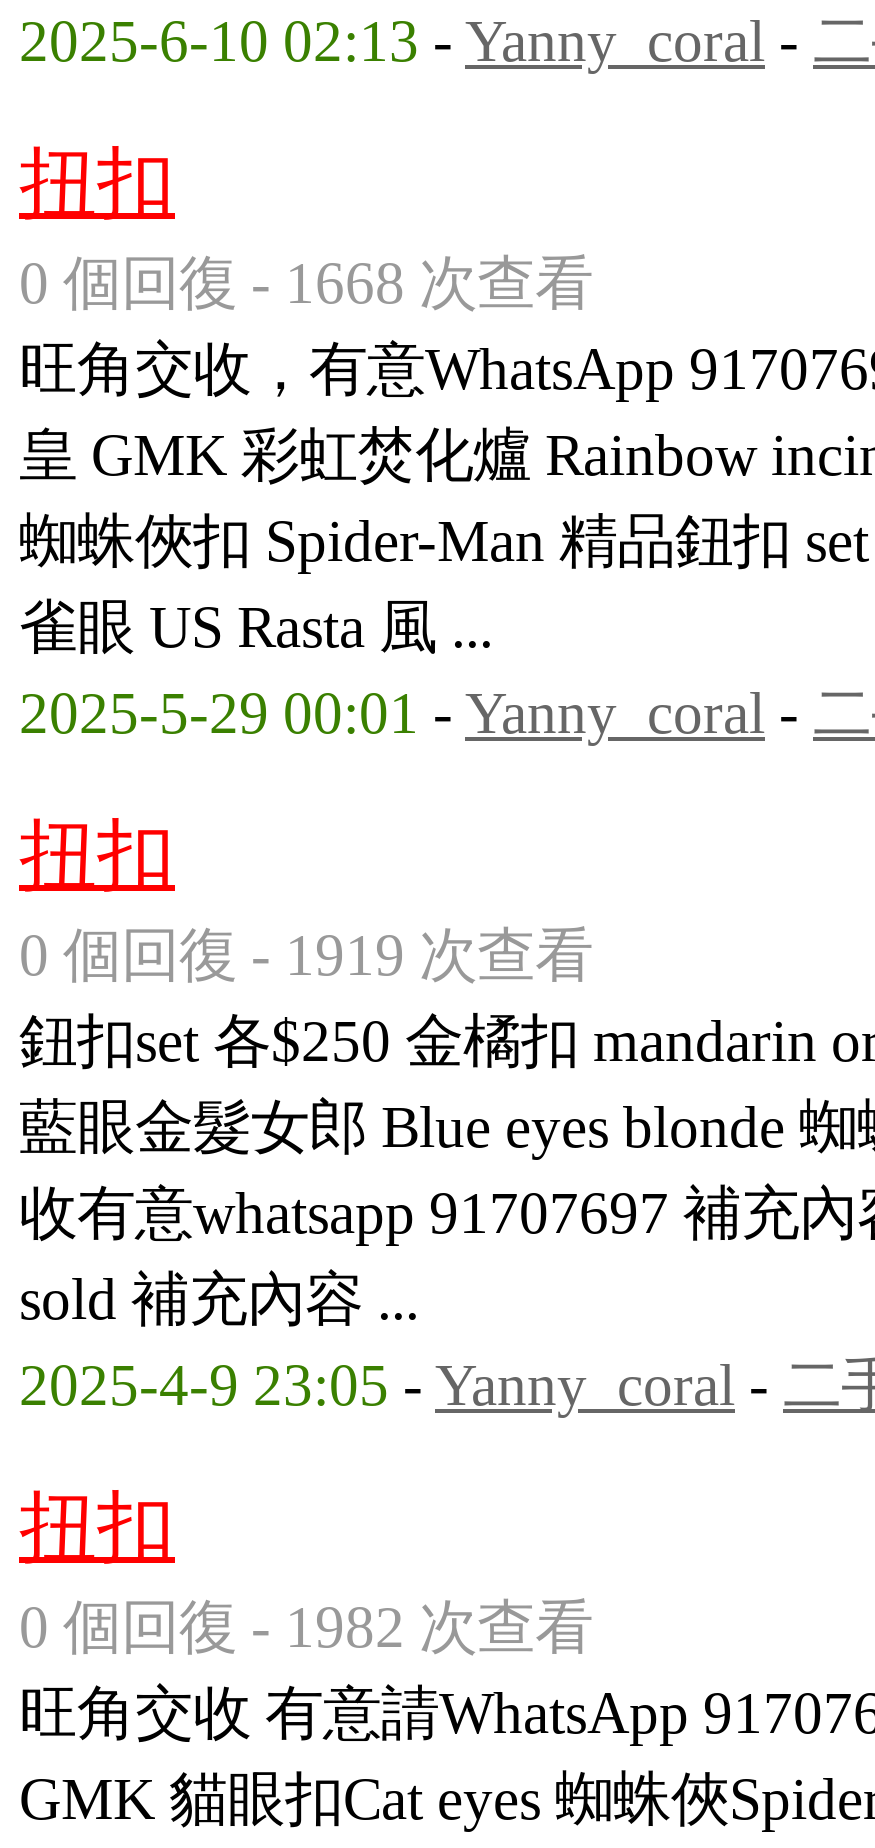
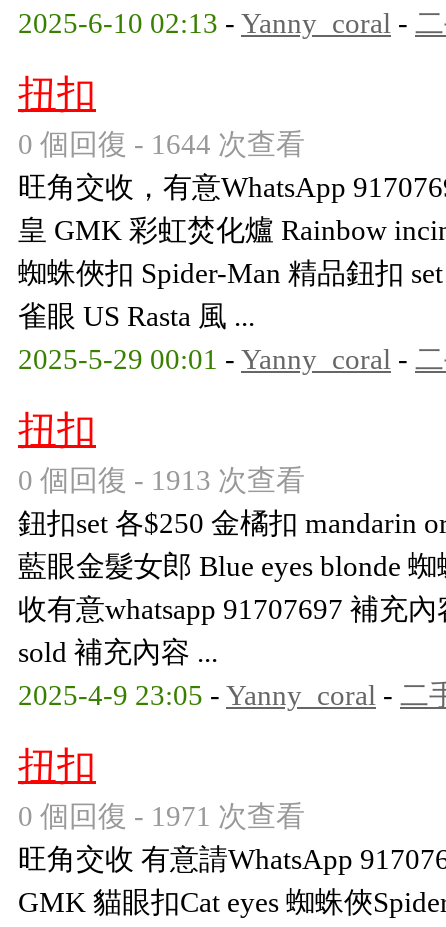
[19,251,593,315] 0 個回復 - 1668 次查看 -> [18,128,305,160] 0 個回復 - 1644 次查看
[19,923,593,987] 0 個回復 - 1919 次查看 -> [18,464,305,496] 0 個回復 - 1913 次查看
[19,1595,593,1659] 0 個回復 - 1982 次查看 -> [18,800,305,832] 0 個回復 - 1971 次查看

